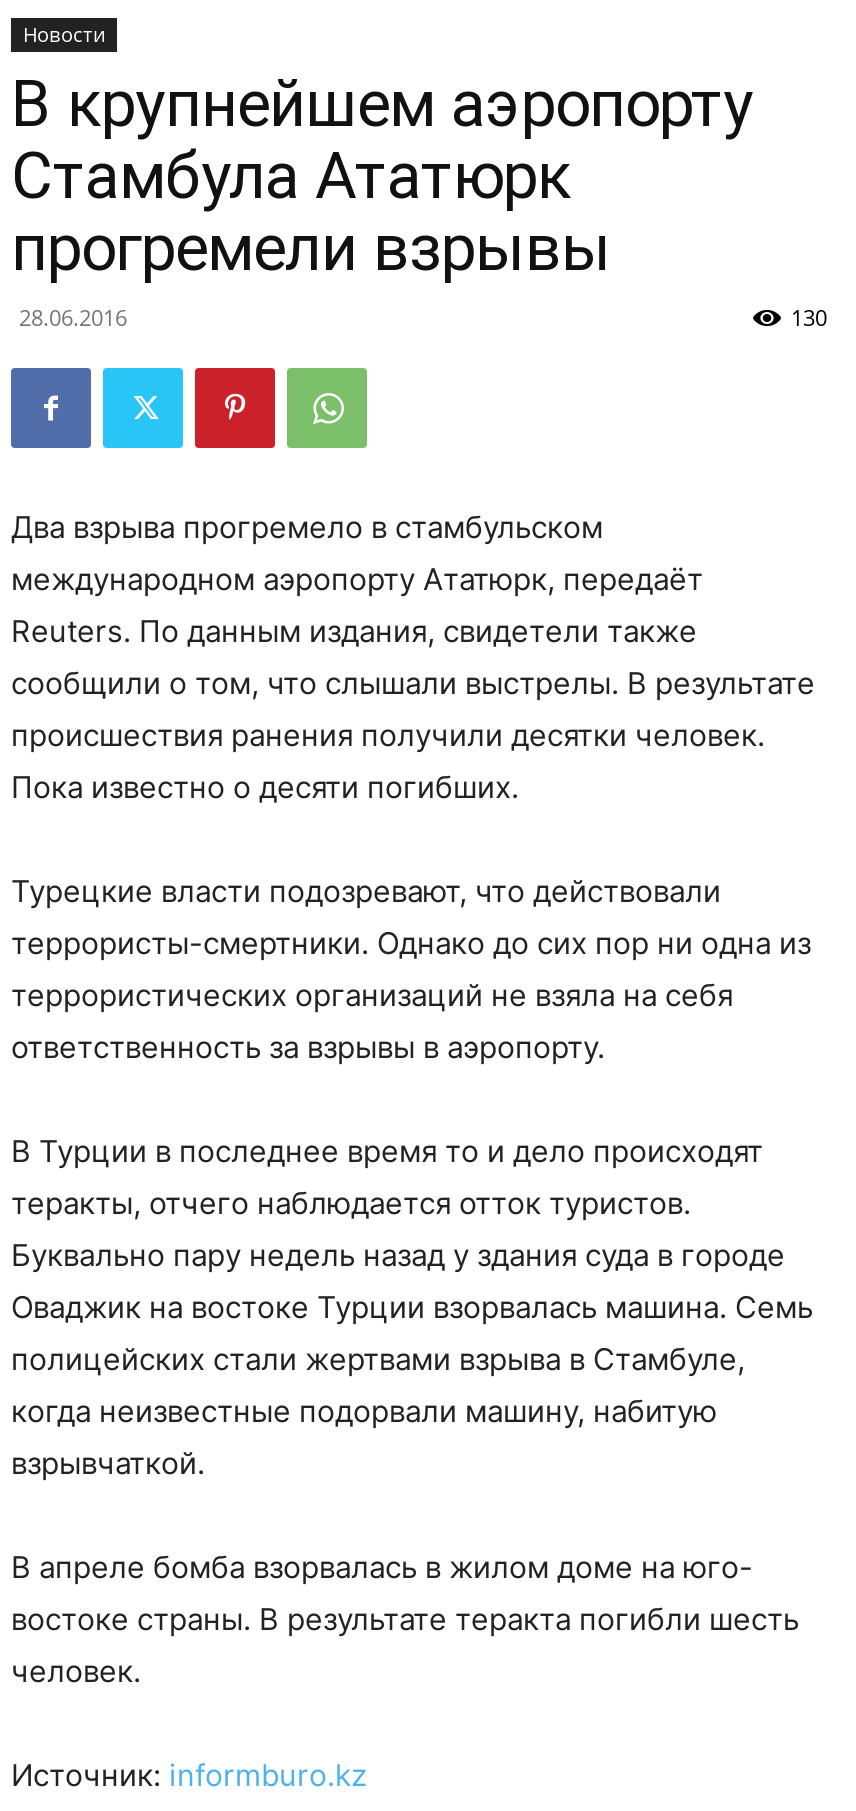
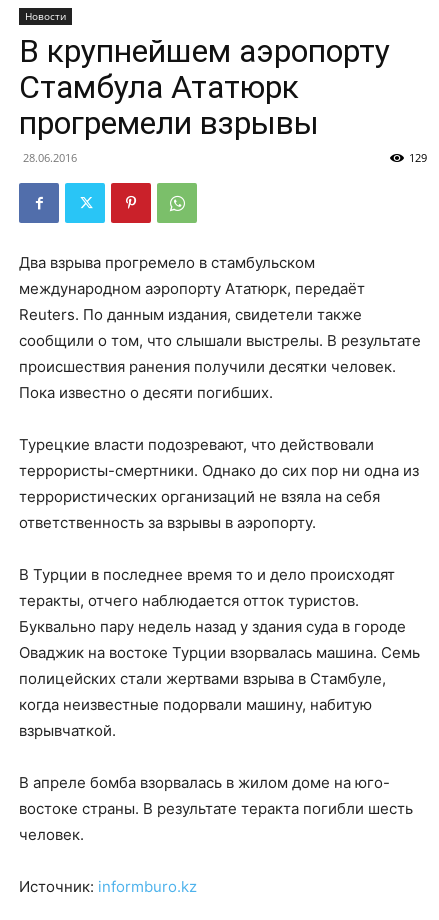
[791,302,827,332] 130 -> [409,150,427,165] 129

